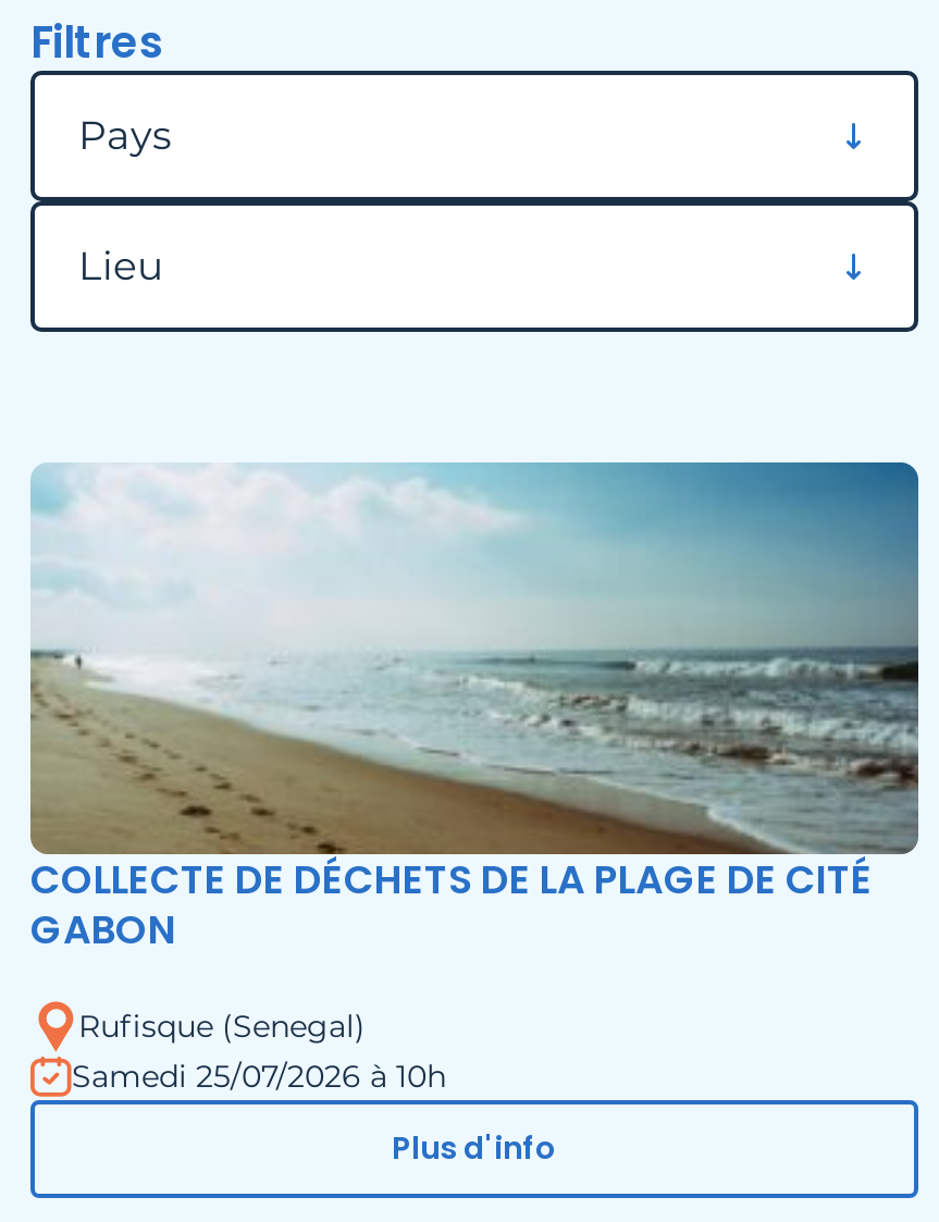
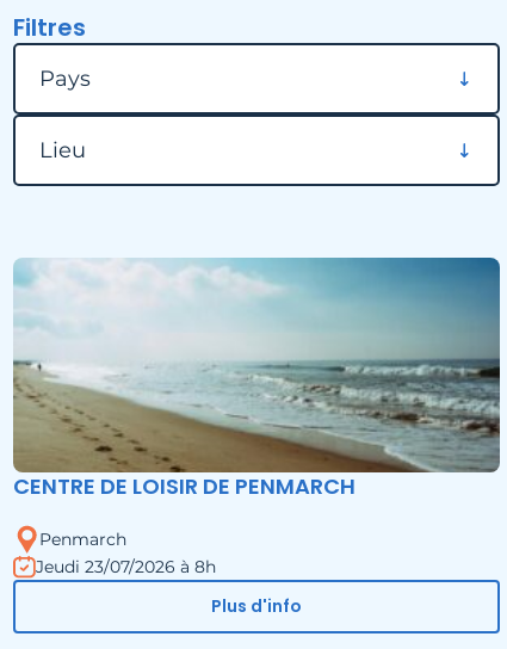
[30,853,873,957] COLLECTE DE DÉCHETS DE LA PLAGE DE CITÉ | GABON -> [13,472,355,502] CENTRE DE LOISIR DE PENMARCH
[72,1006,446,1097] Rufisque (Senegal) | Samedi 25/07/2026 à 10h -> [36,528,216,578] Penmarch | Jeudi 23/07/2026 à 8h

